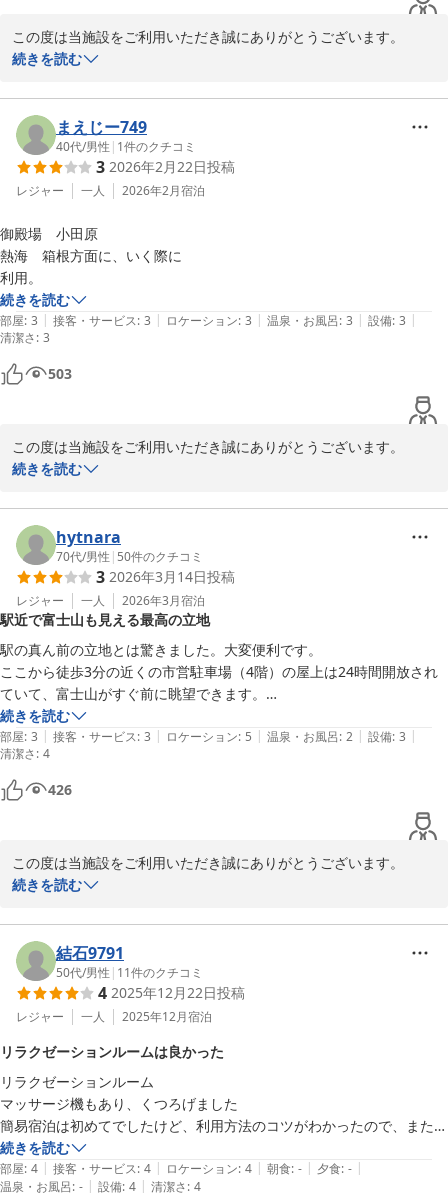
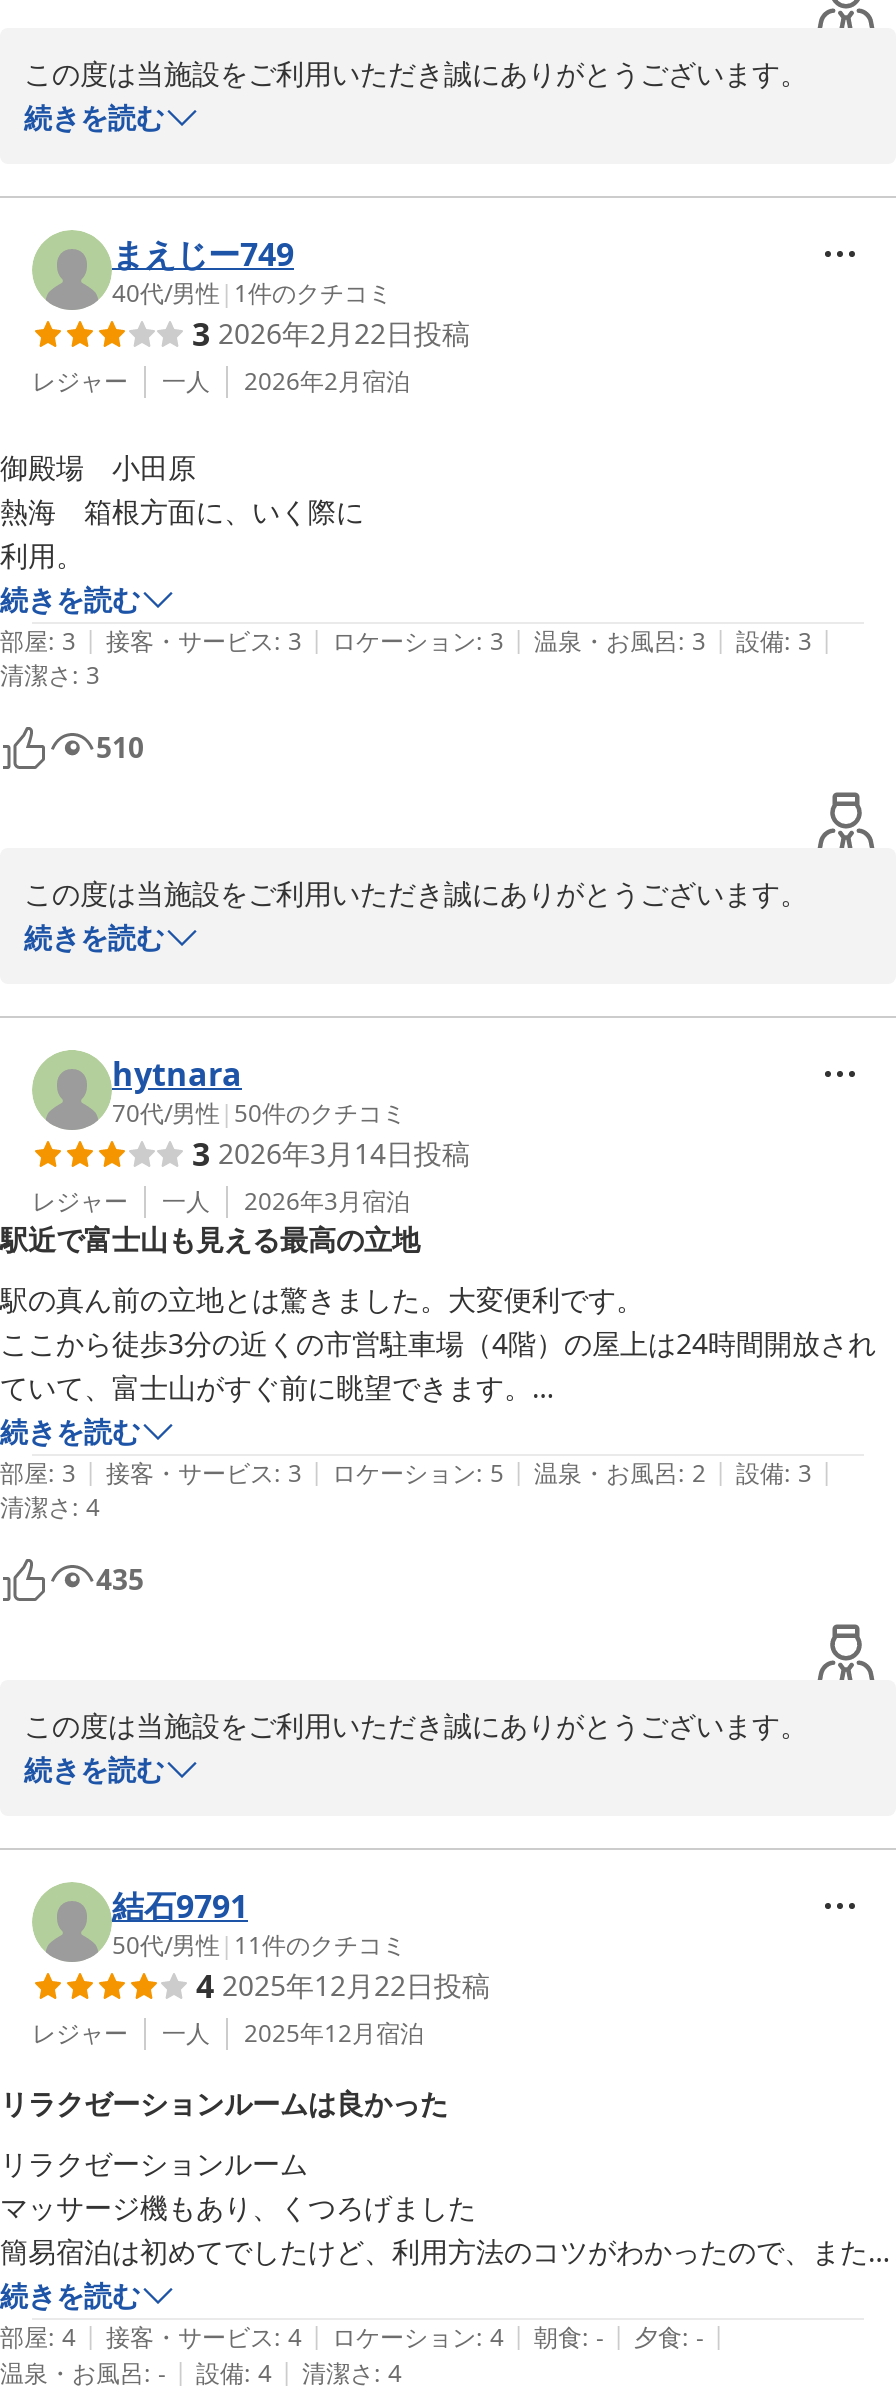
[48,364,72,383] 503 -> [96,728,144,766] 510
[48,780,72,799] 426 -> [96,1560,144,1598] 435

